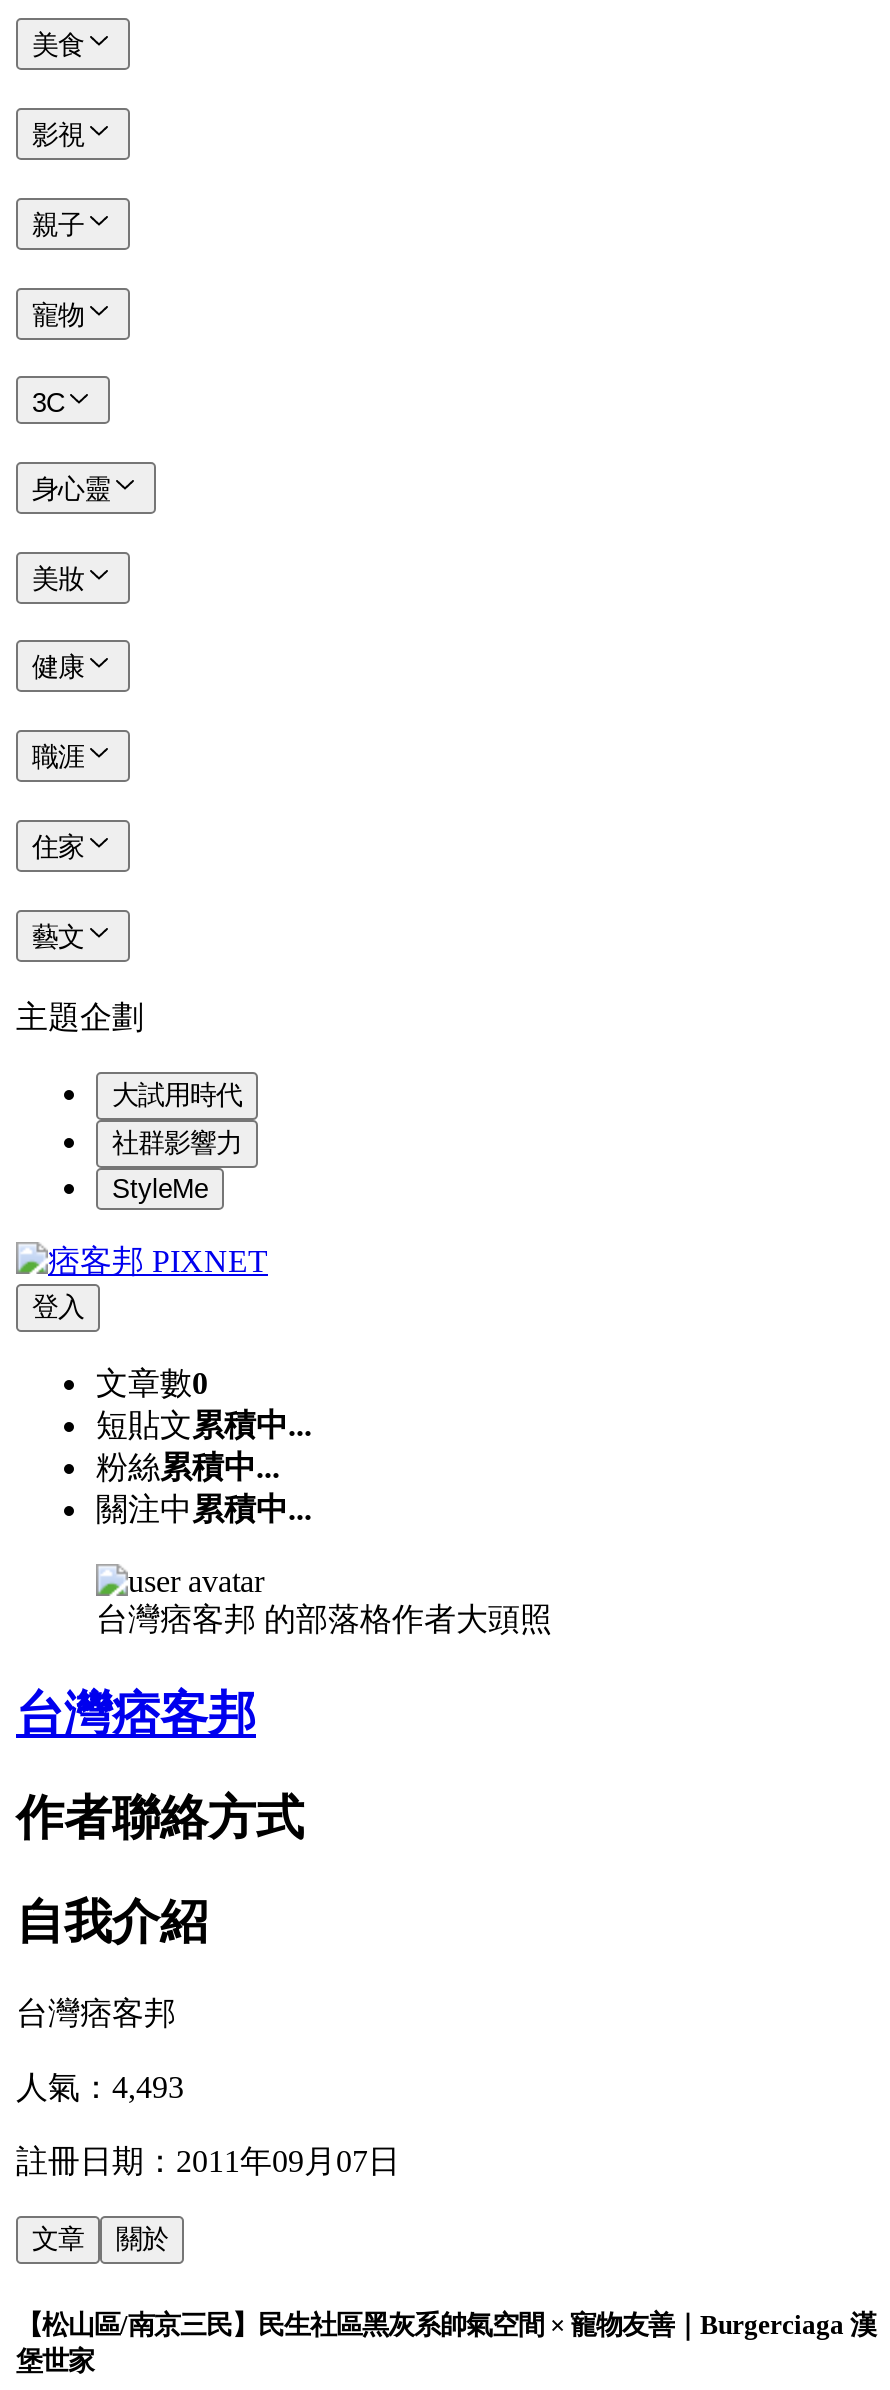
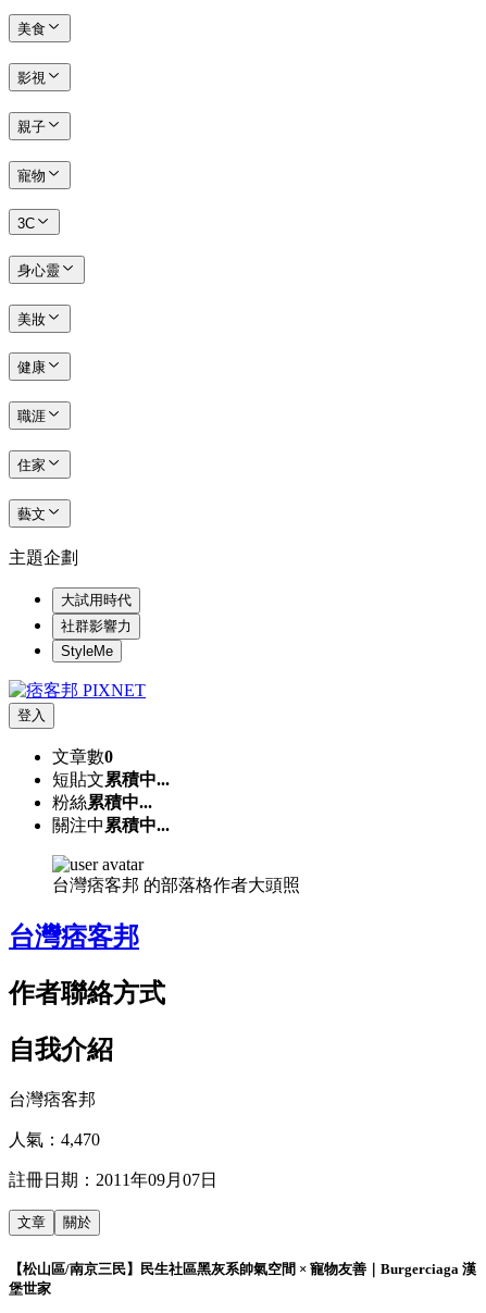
[16,2070,184,2104] 人氣：4,493 -> [9,1130,100,1149] 人氣：4,470

